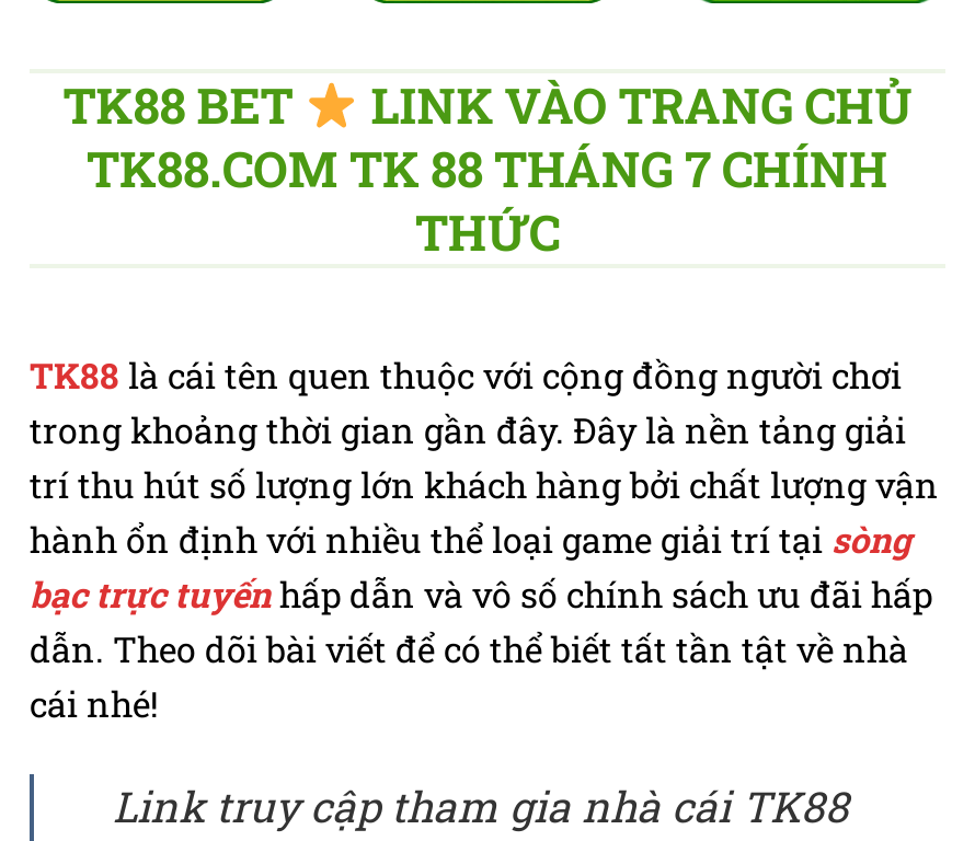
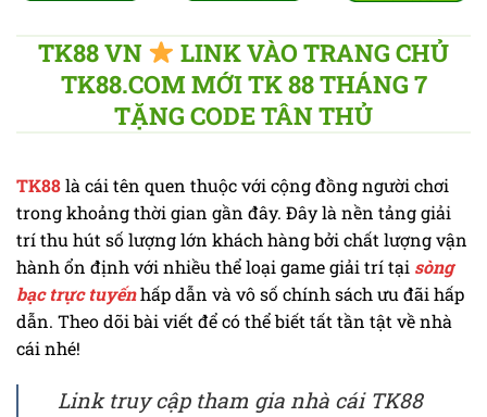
[63,74,912,138] TK88 BET LINK VÀO TRANG CHỦ -> [38,37,449,68] TK88 VN LINK VÀO TRANG CHỦ
[87,138,888,265] TK88.COM TK 88 THÁNG 7 CHÍNH | THỨC -> [60,68,427,131] TK88.COM MỚI TK 88 THÁNG 7 | TẶNG CODE TÂN THỦ

